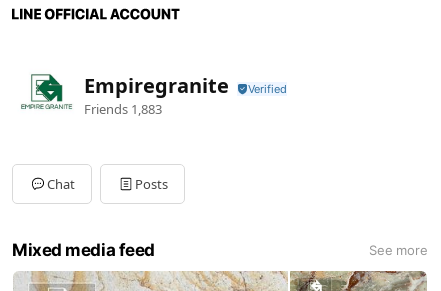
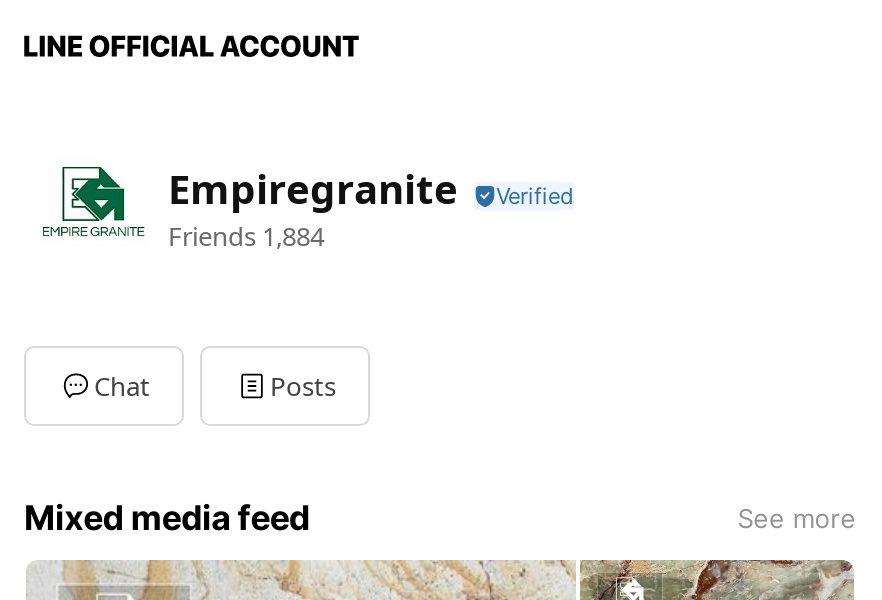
[84,99,162,117] Friends 1,883 -> [168,217,324,253] Friends 1,884

